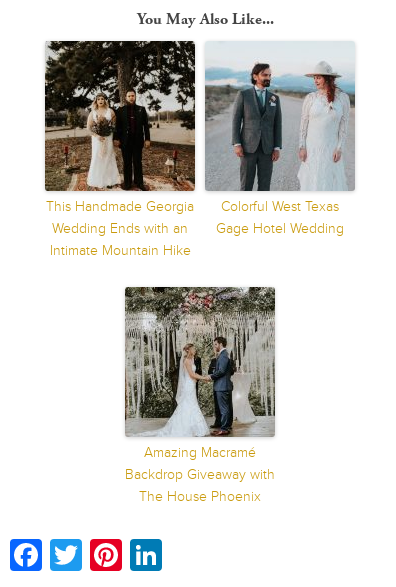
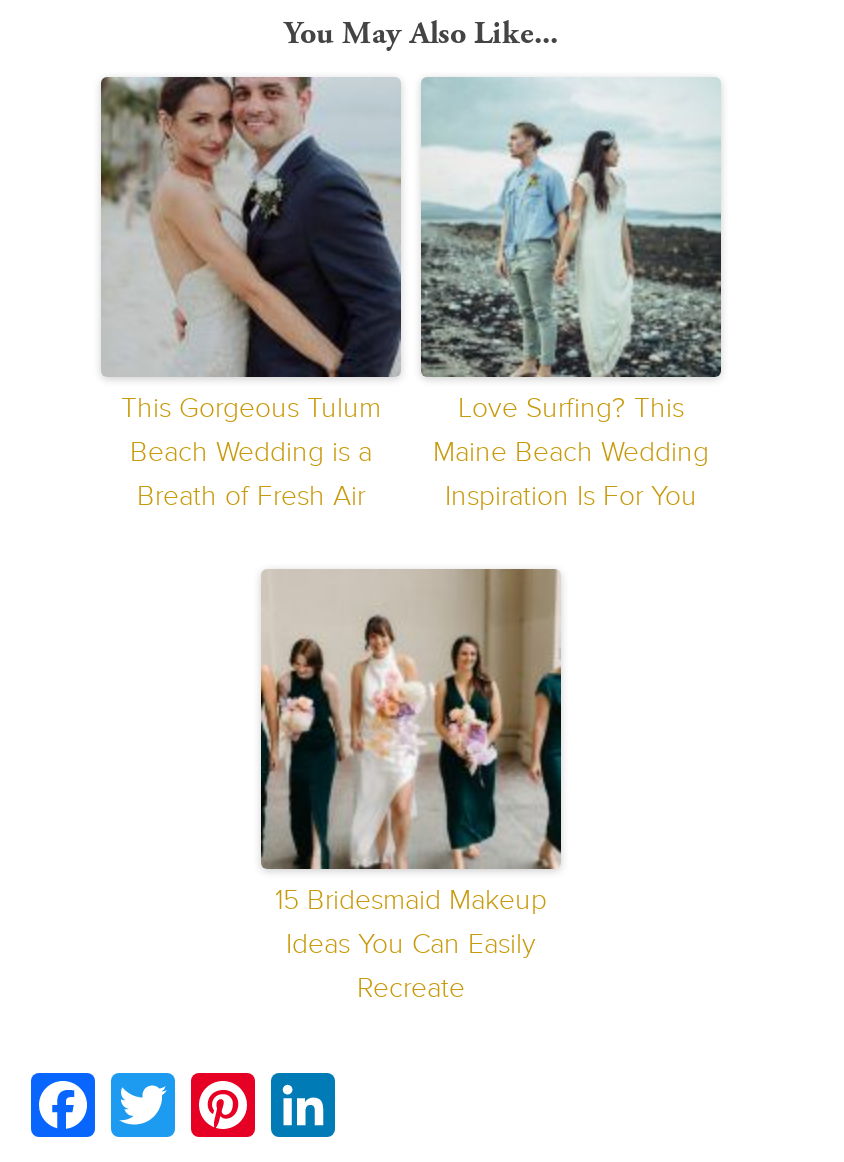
[44,40,196,259] [image] | This Handmade Georgia | Wedding Ends with an | Intimate Mountain Hike -> [99,77,403,513] [image] | This Gorgeous Tulum | Beach Wedding is a | Breath of Fresh Air
[204,42,356,237] [image] | Colorful West Texas | Gage Hotel Wedding -> [421,77,721,513] [image] | Love Surfing? This | Maine Beach Wedding | Inspiration Is For You
[124,286,276,505] [image] | Amazing Macramé | Backdrop Giveaway with | The House Phoenix -> [259,569,563,1005] [image] | 15 Bridesmaid Makeup | Ideas You Can Easily | Recreate

